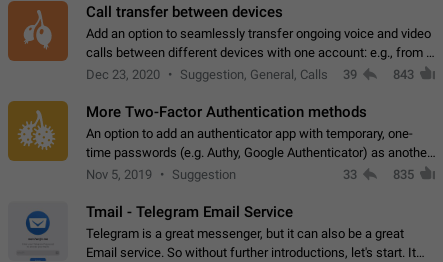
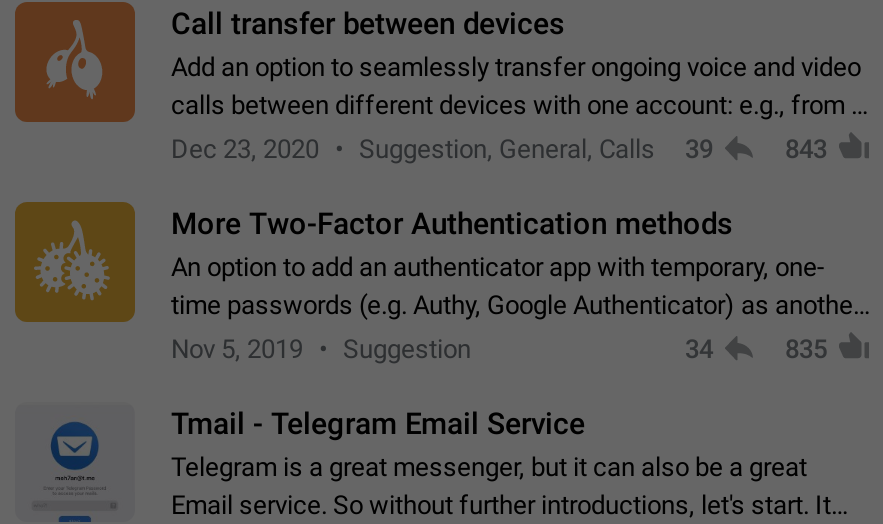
[343,167,357,182] 33 -> [685,334,713,364] 34

